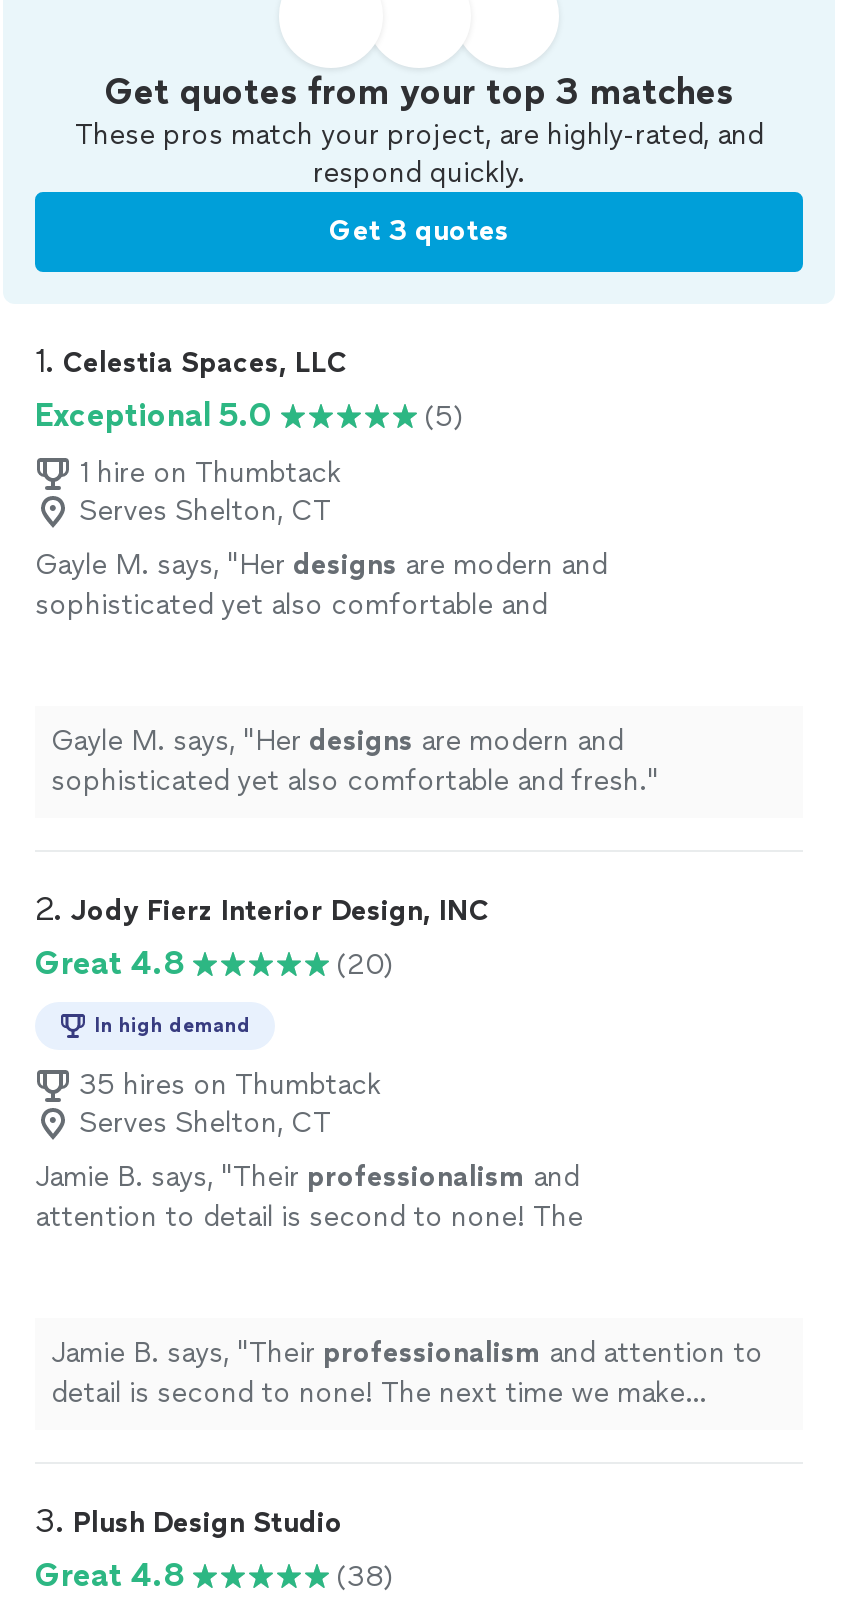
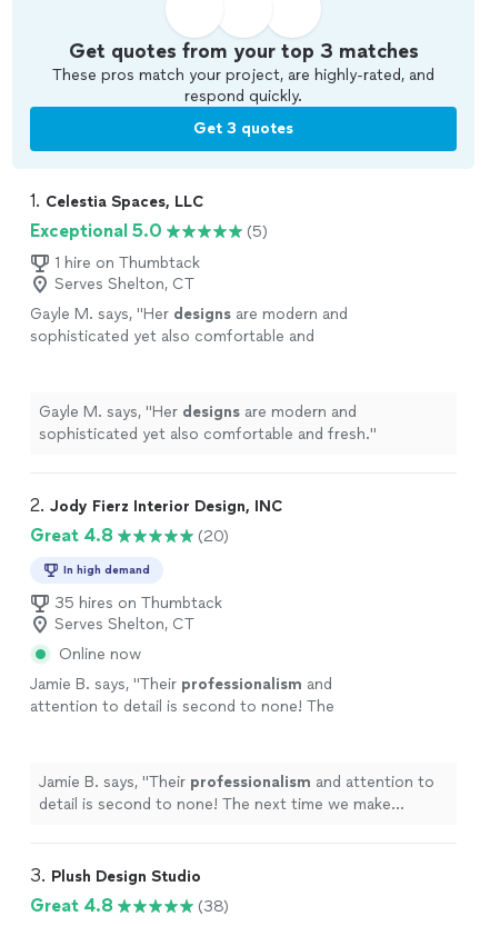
none -> [59,645,141,664] Online now

